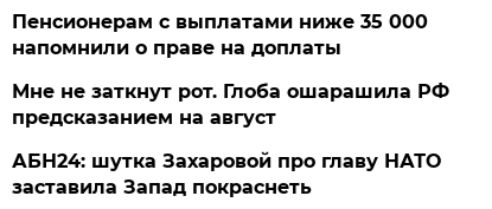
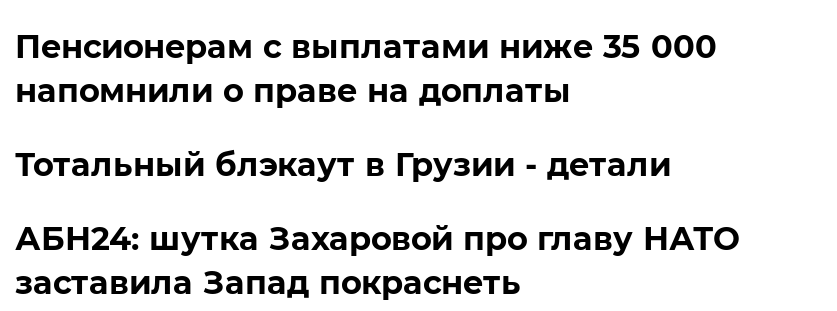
[12,80,450,129] Мне не заткнут рот. Глоба ошарашила РФ | предсказанием на август -> [15,146,671,184] Тотальный блэкаут в Грузии - детали

